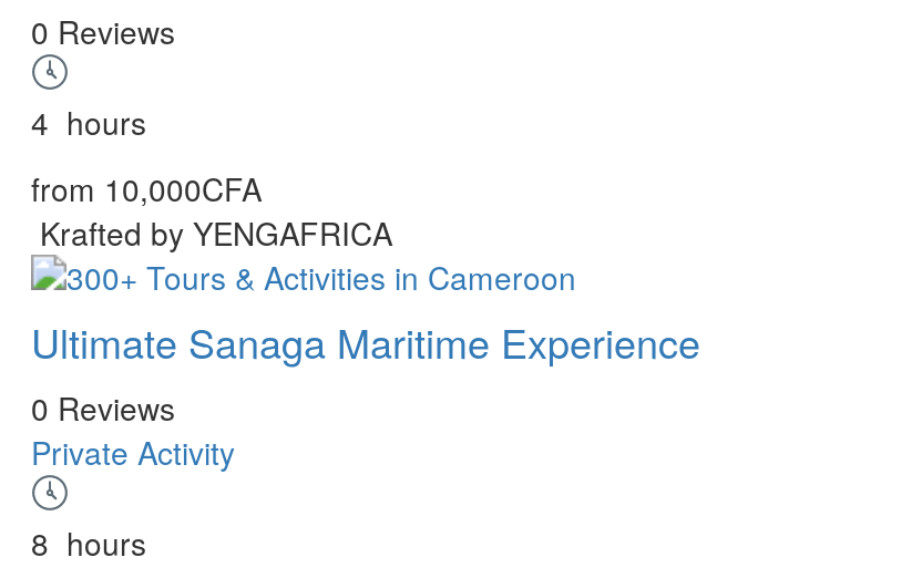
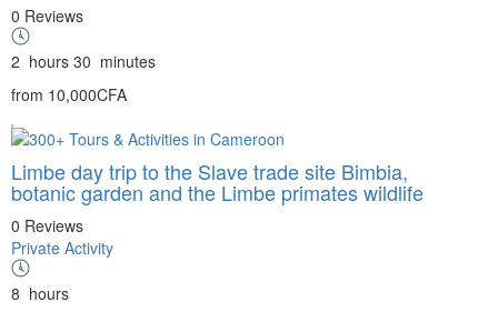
[31,99,146,144] 4 hours -> [11,50,156,72] 2 hours 30 minutes
[31,210,700,369] Krafted by YENGAFRICA | Ultimate Sanaga Maritime Experience -> [11,156,424,206] Limbe day trip to the Slave trade site Bimbia, | botanic garden and the Limbe primates wildlife

